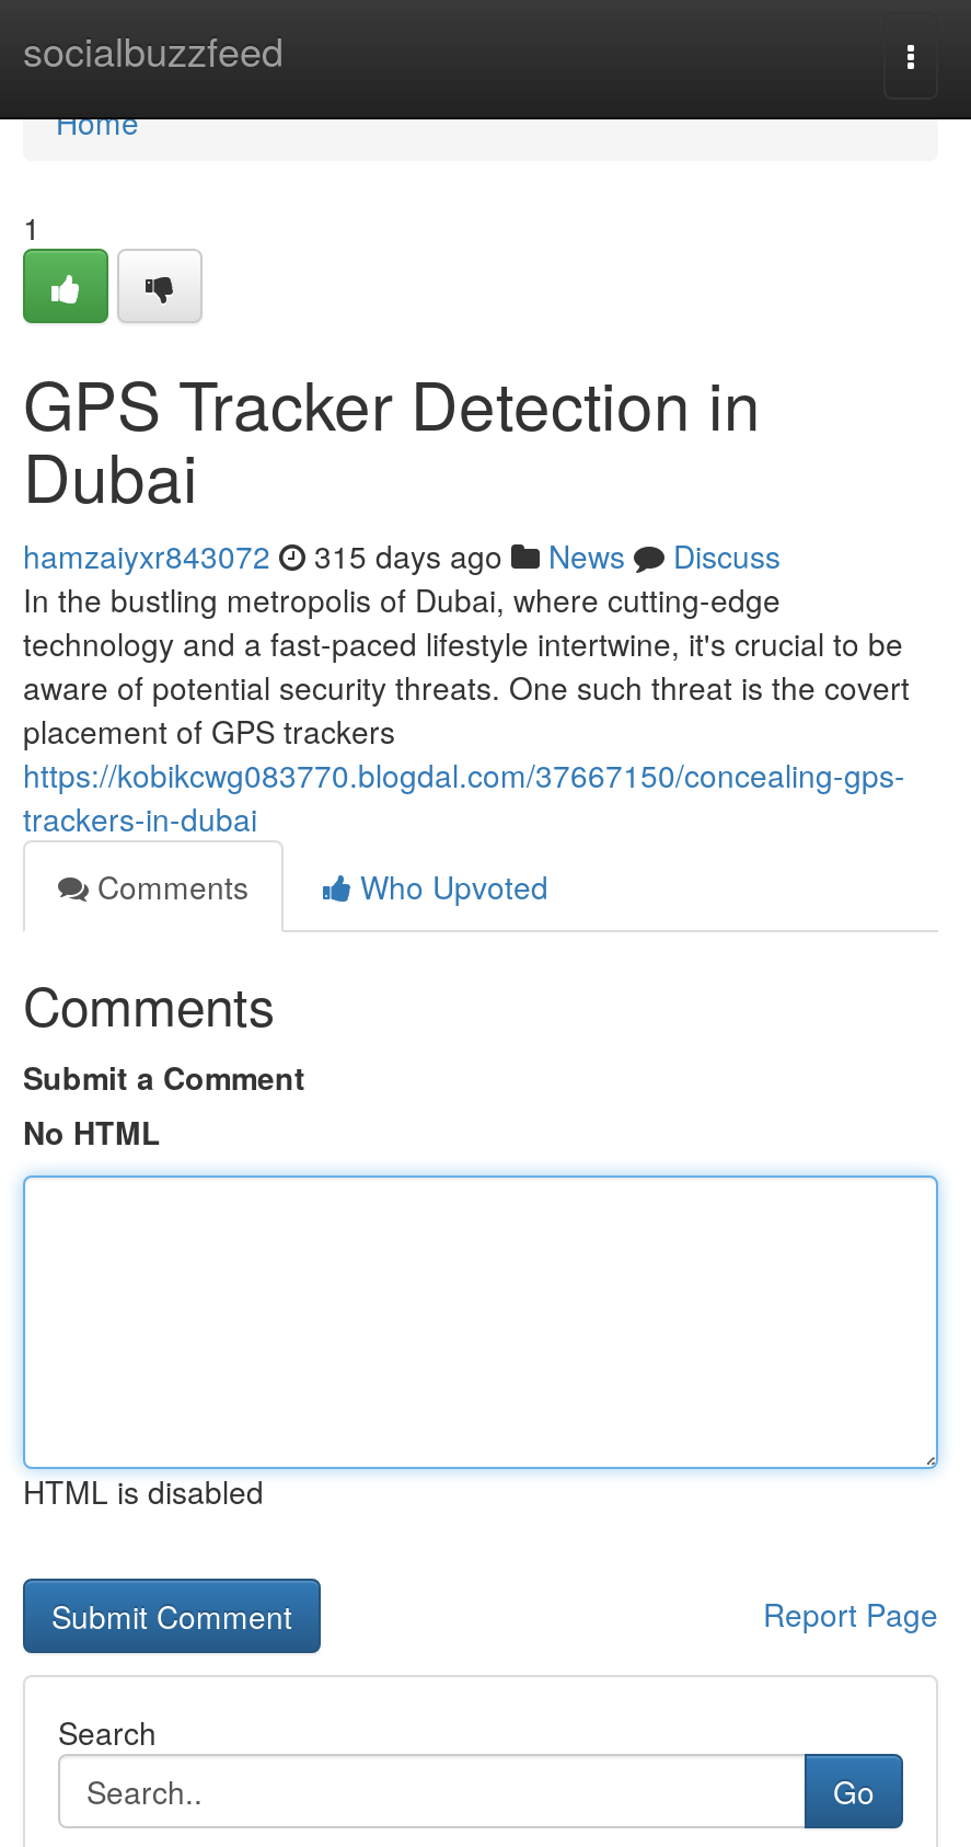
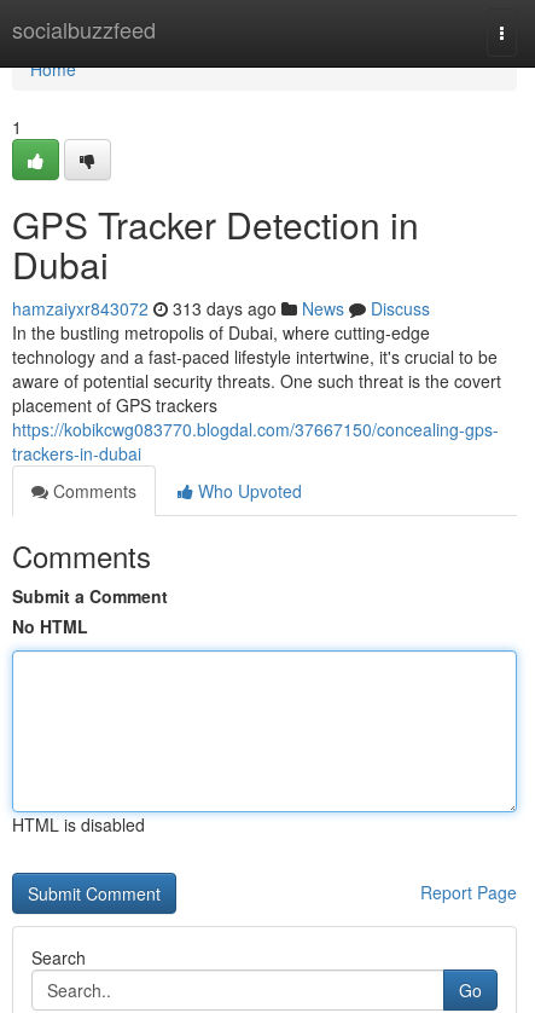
[23,534,781,577] hamzaiyxr843072 315 days ago News Discuss -> [12,296,430,320] hamzaiyxr843072 313 days ago News Discuss

